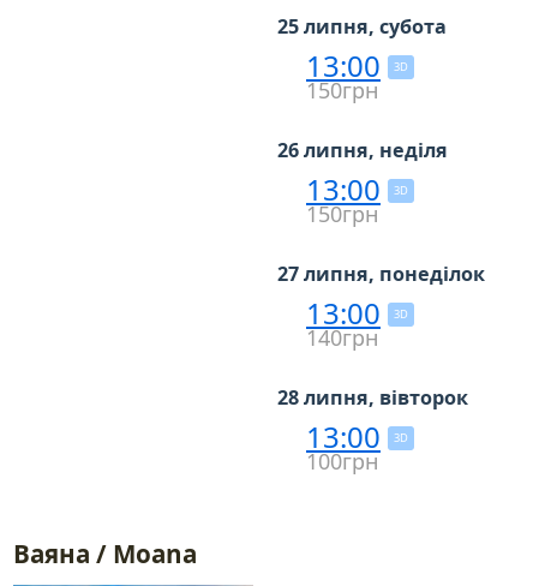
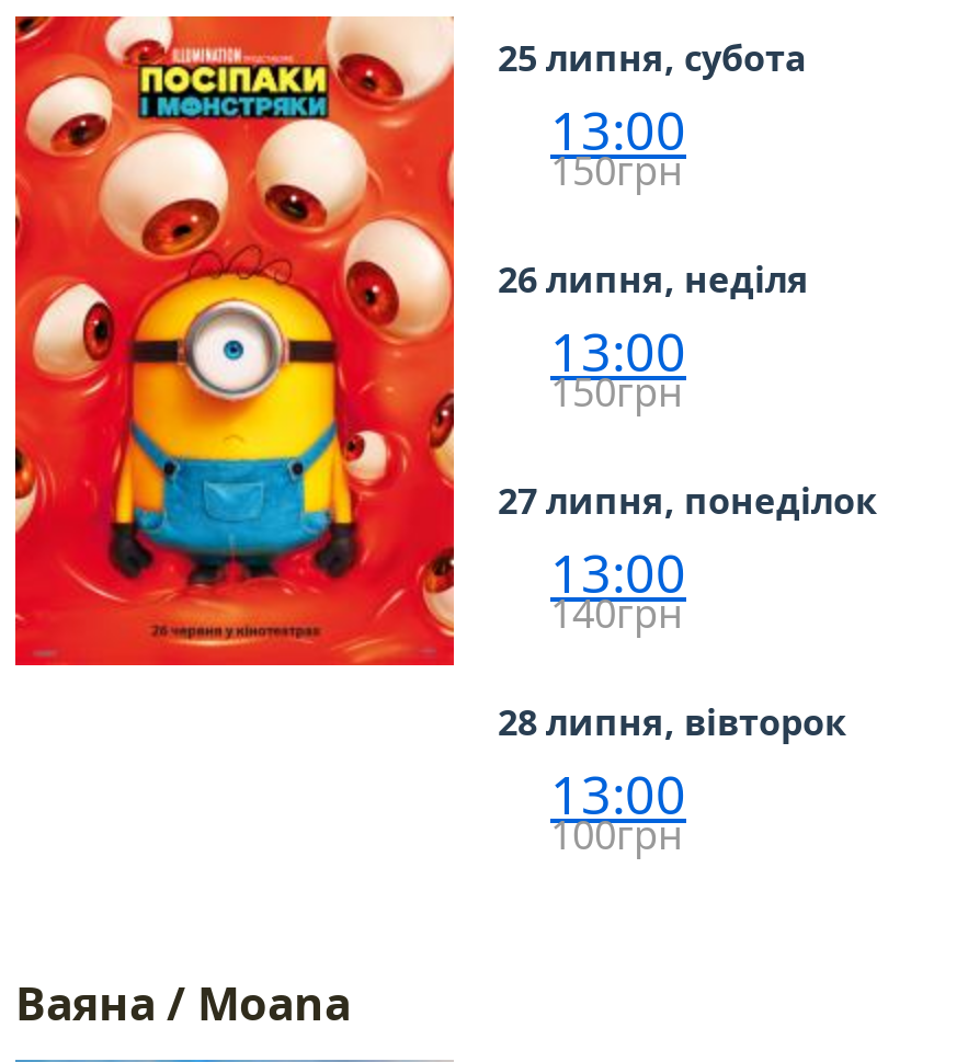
none -> [13,14,456,667] [image]
[394,59,408,74] 3D -> none
[394,183,408,198] 3D -> none
[394,306,408,322] 3D -> none
[394,430,408,446] 3D -> none

